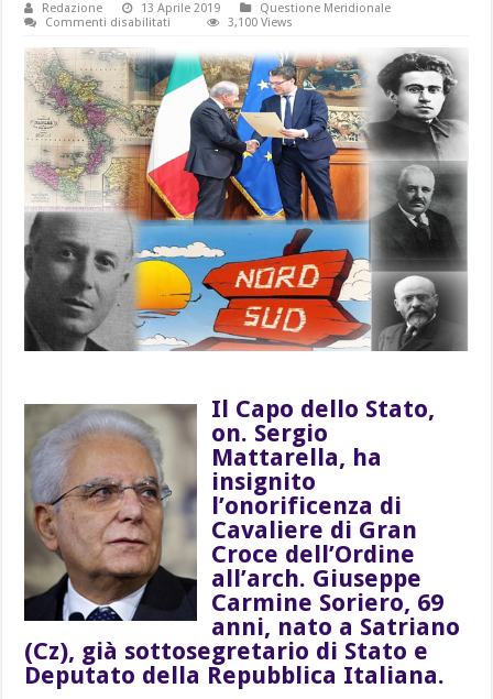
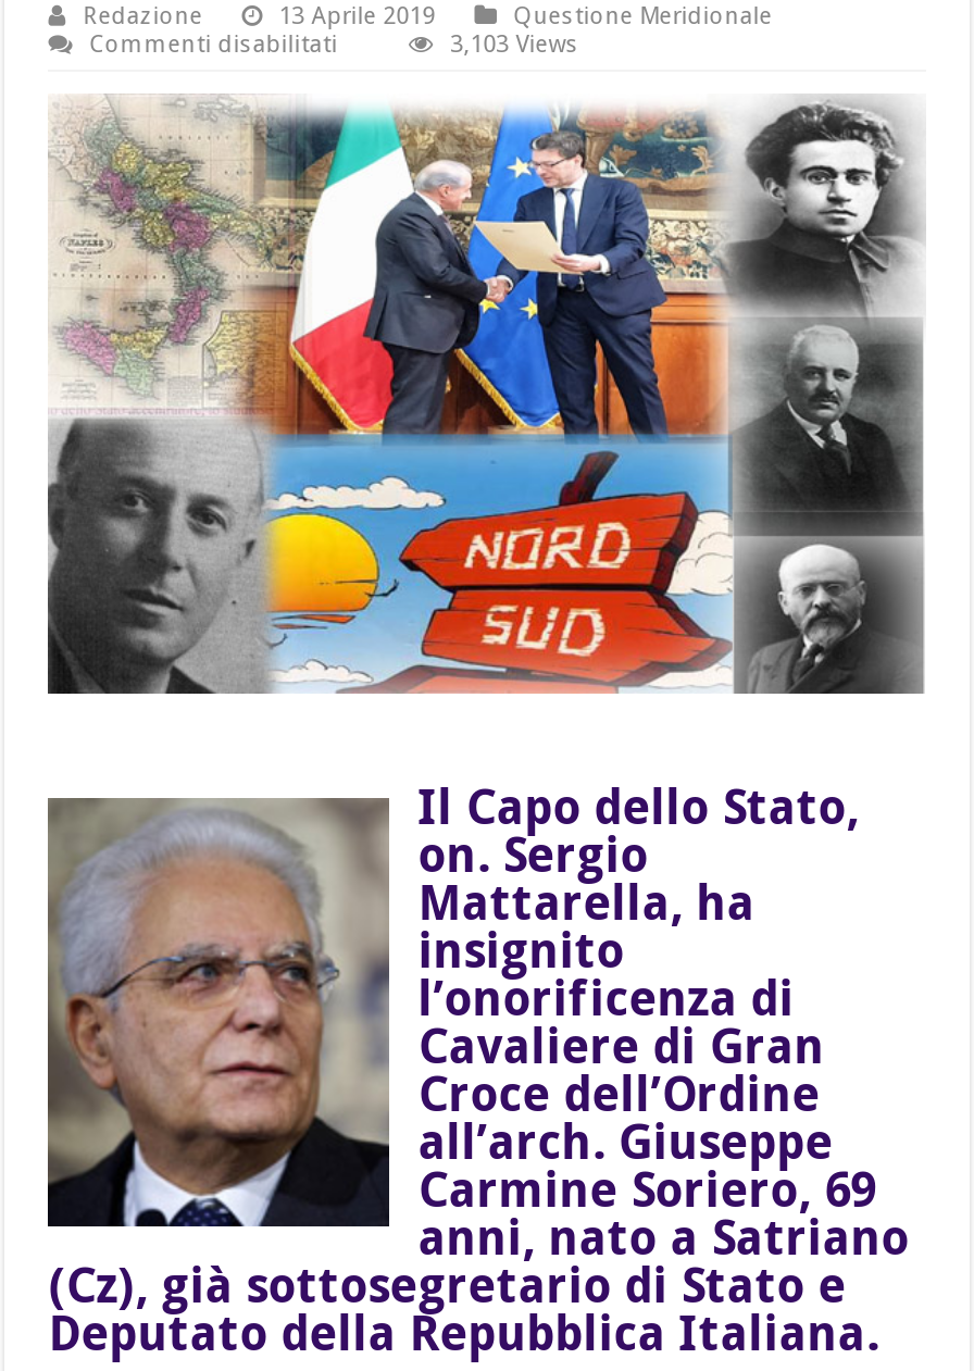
[228,15,293,30] 3,100 Views -> [450,30,579,59] 3,103 Views

